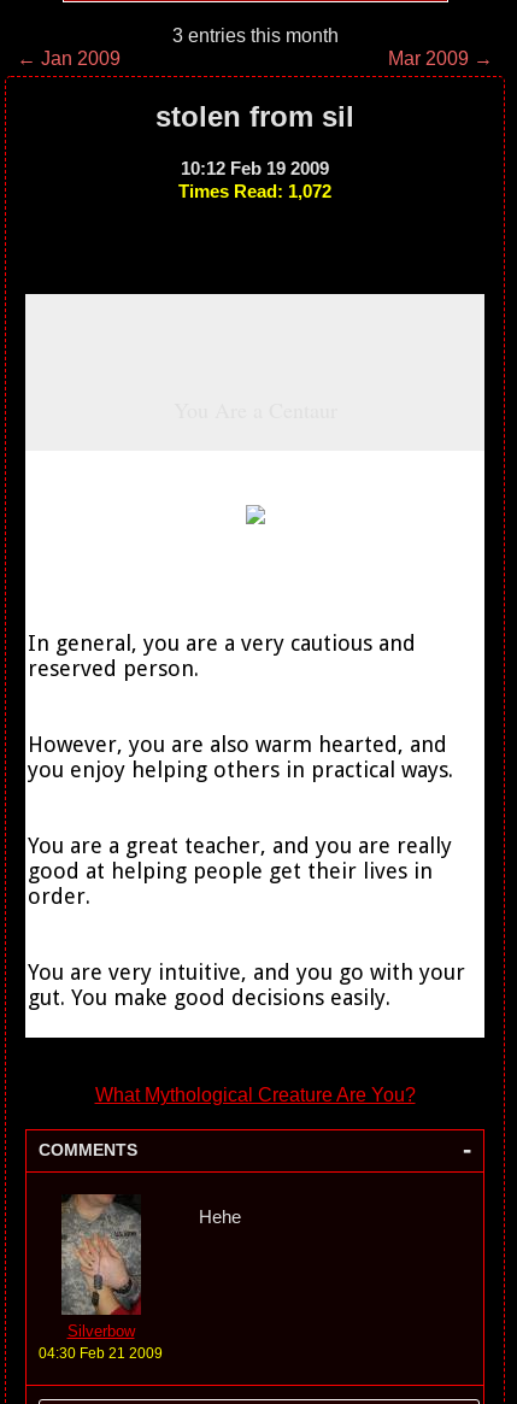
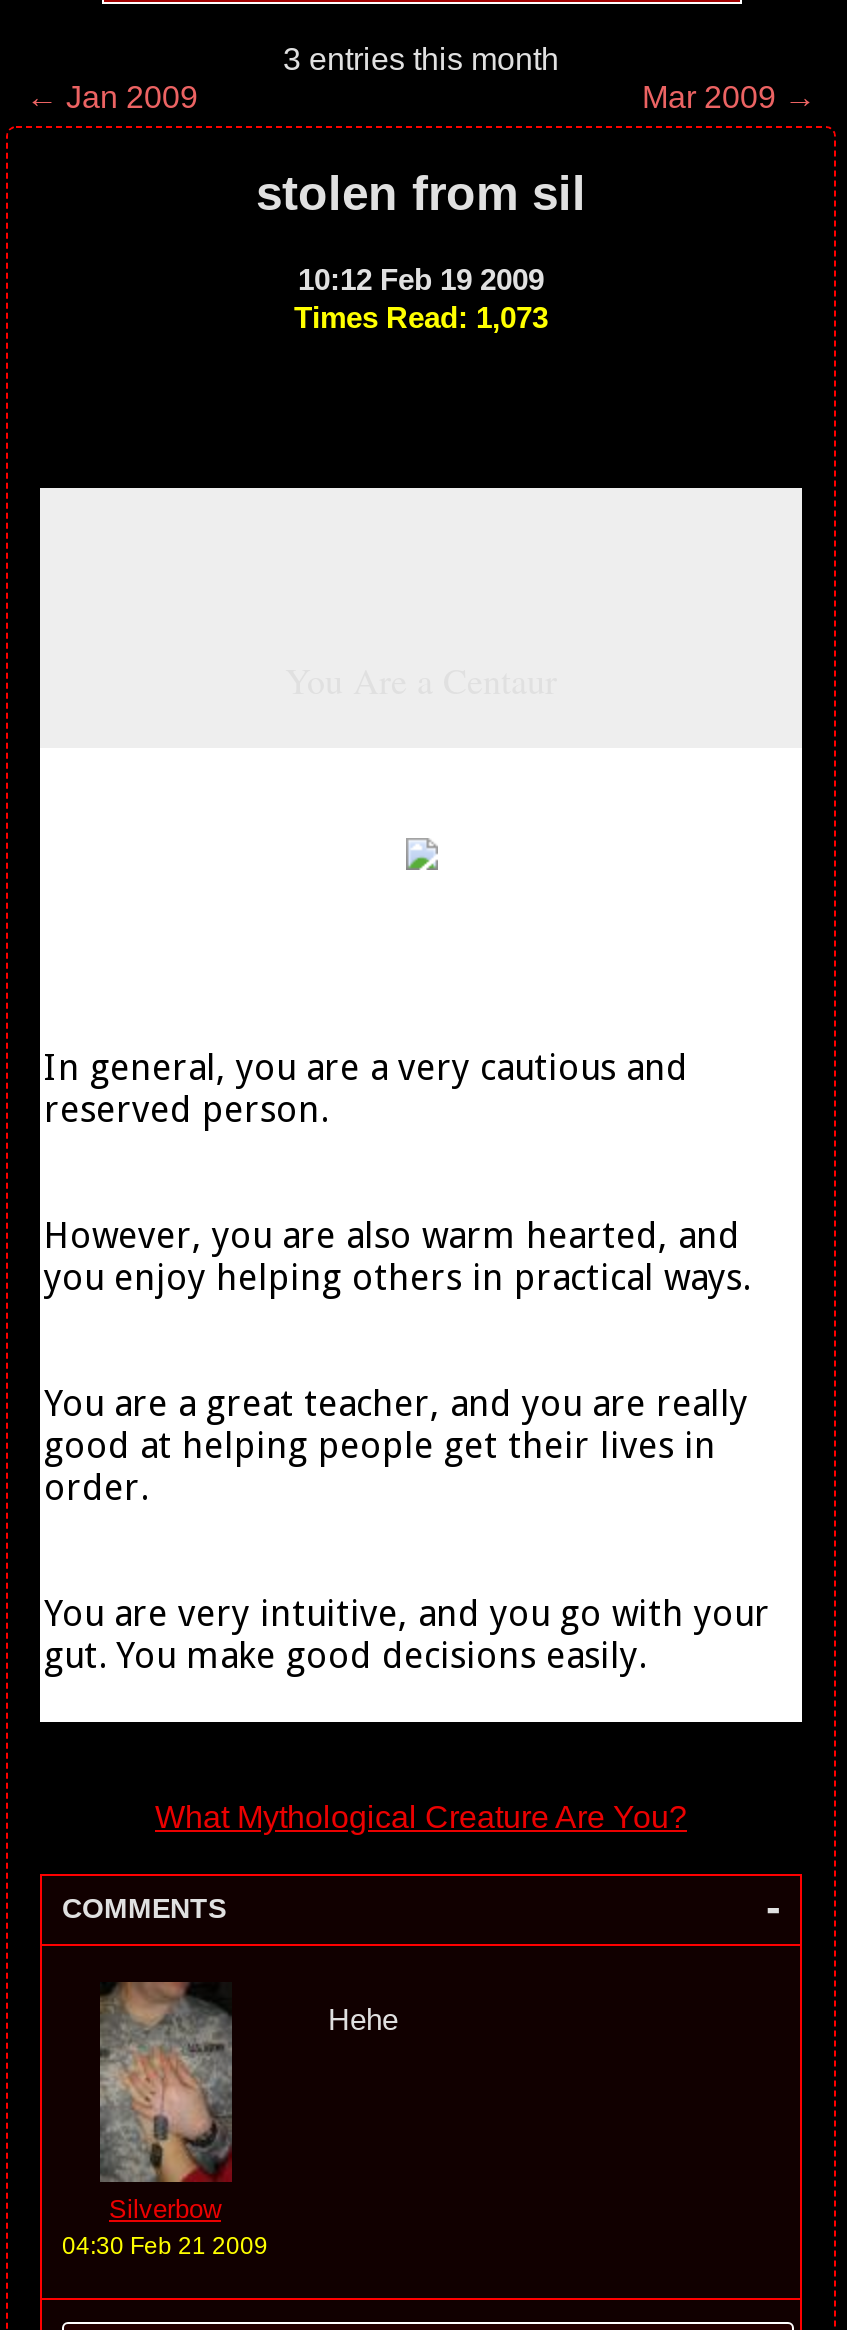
[178,181,331,201] Times Read: 1,072 -> [294,300,548,334] Times Read: 1,073

